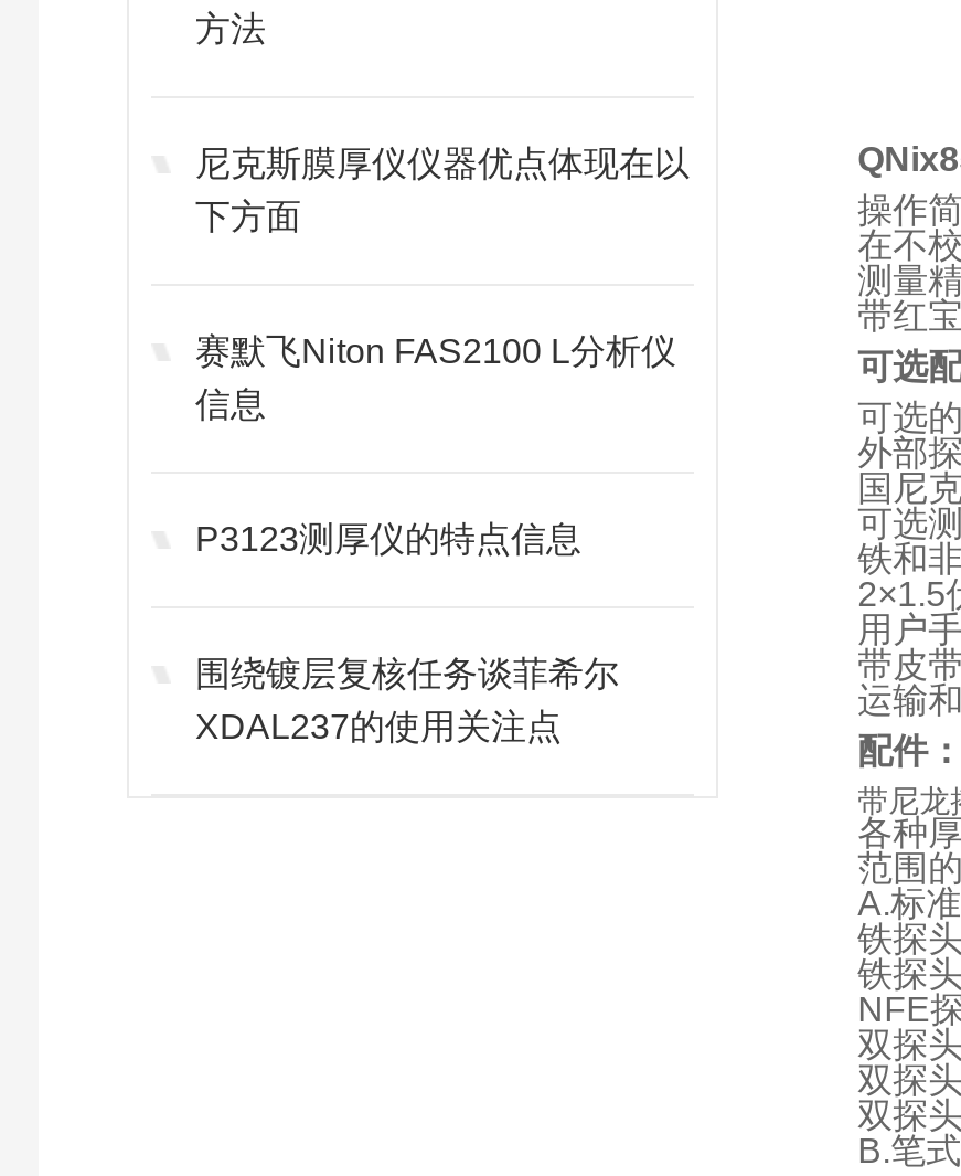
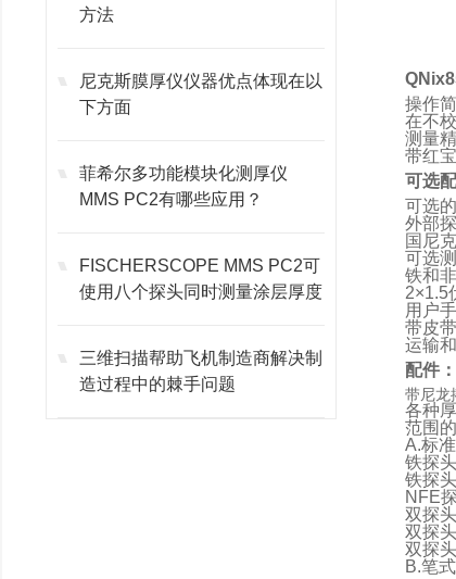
[195,332,676,423] 赛默飞Niton FAS2100 L分析仪 | 信息 -> [79,164,288,209] 菲希尔多功能模块化测厚仪 | MMS PC2有哪些应用？
[195,520,581,558] P3123测厚仪的特点信息 -> [79,256,322,301] FISCHERSCOPE MMS PC2可 | 使用八个探头同时测量涂层厚度
[195,655,619,745] 围绕镀层复核任务谈菲希尔 | XDAL237的使用关注点 -> [79,349,322,393] 三维扫描帮助飞机制造商解决制 | 造过程中的棘手问题

